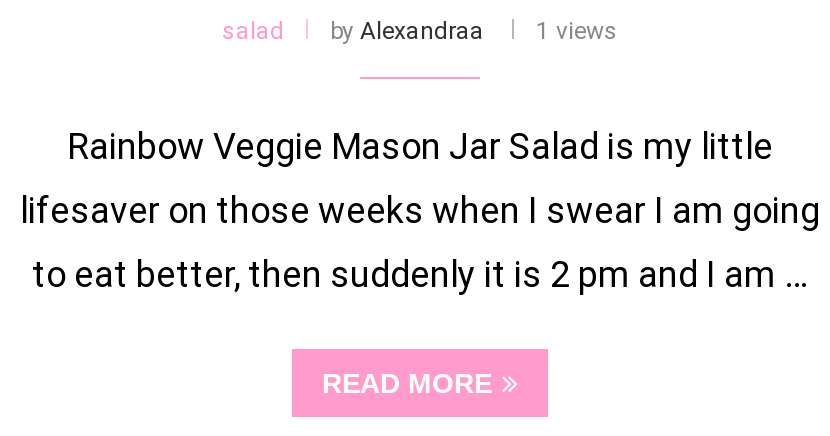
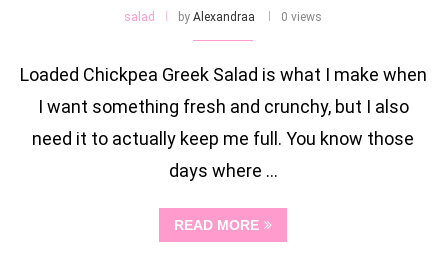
[20,18,820,296] 1 views | Rainbow Veggie Mason Jar Salad is my little | lifesaver on those weeks when I swear I am going | to eat better, then suddenly it is 2 pm and I am … -> [19,10,426,181] 0 views | Loaded Chickpea Greek Salad is what I make when | I want something fresh and crunchy, but I also | need it to actually keep me full. You know those | days where …

